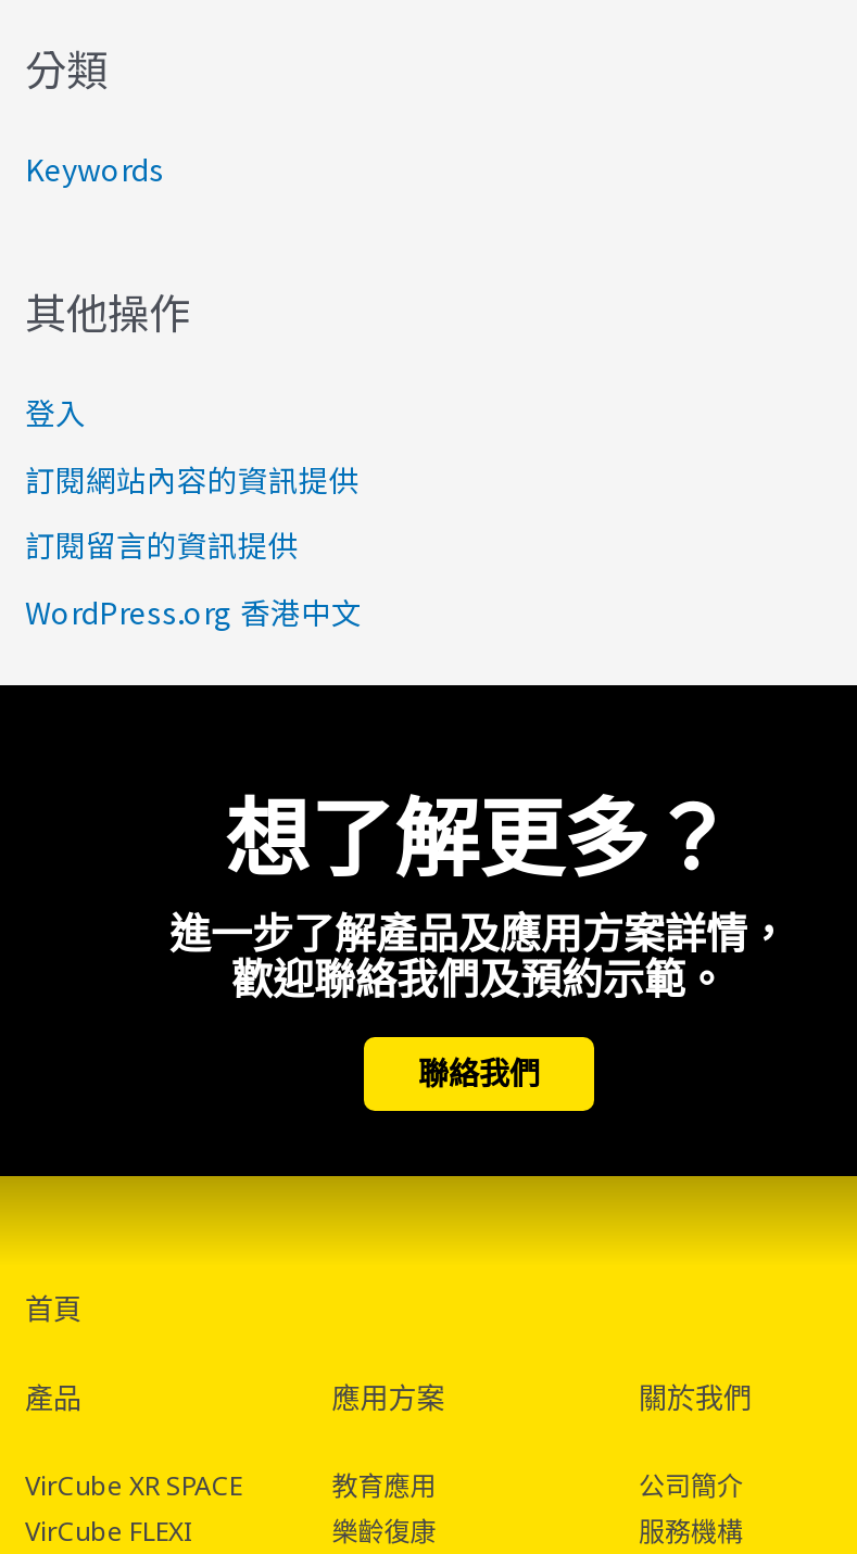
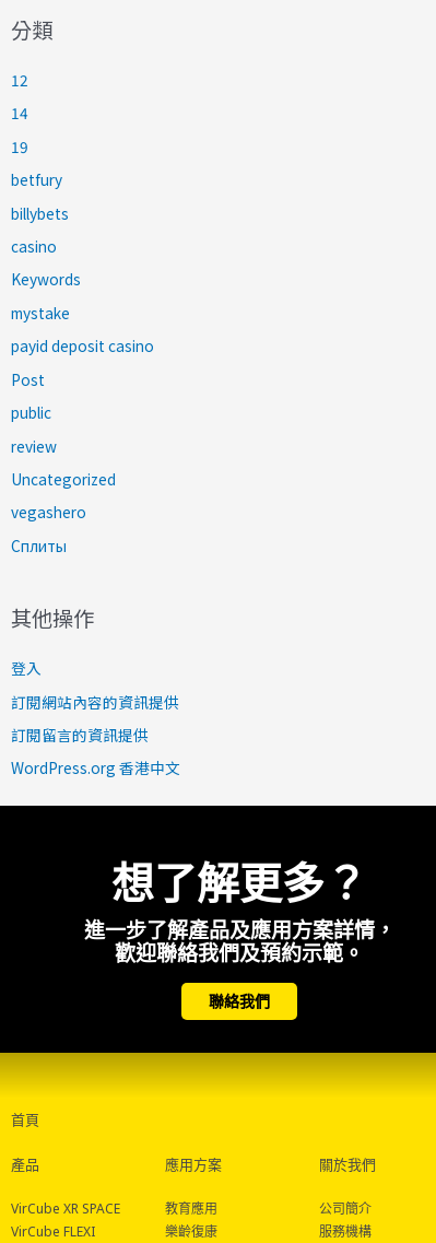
none -> [11,69,69,257] 12 | 14 | 19 | betfury | billybets | casino
none -> [11,302,154,556] mystake | payid deposit casino | Post | public | review | Uncategorized | vegashero | Сплиты

